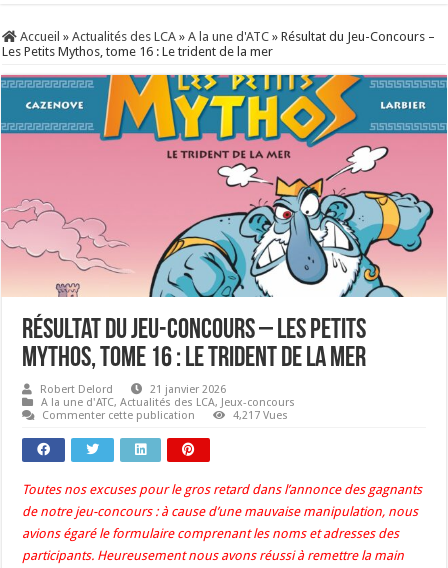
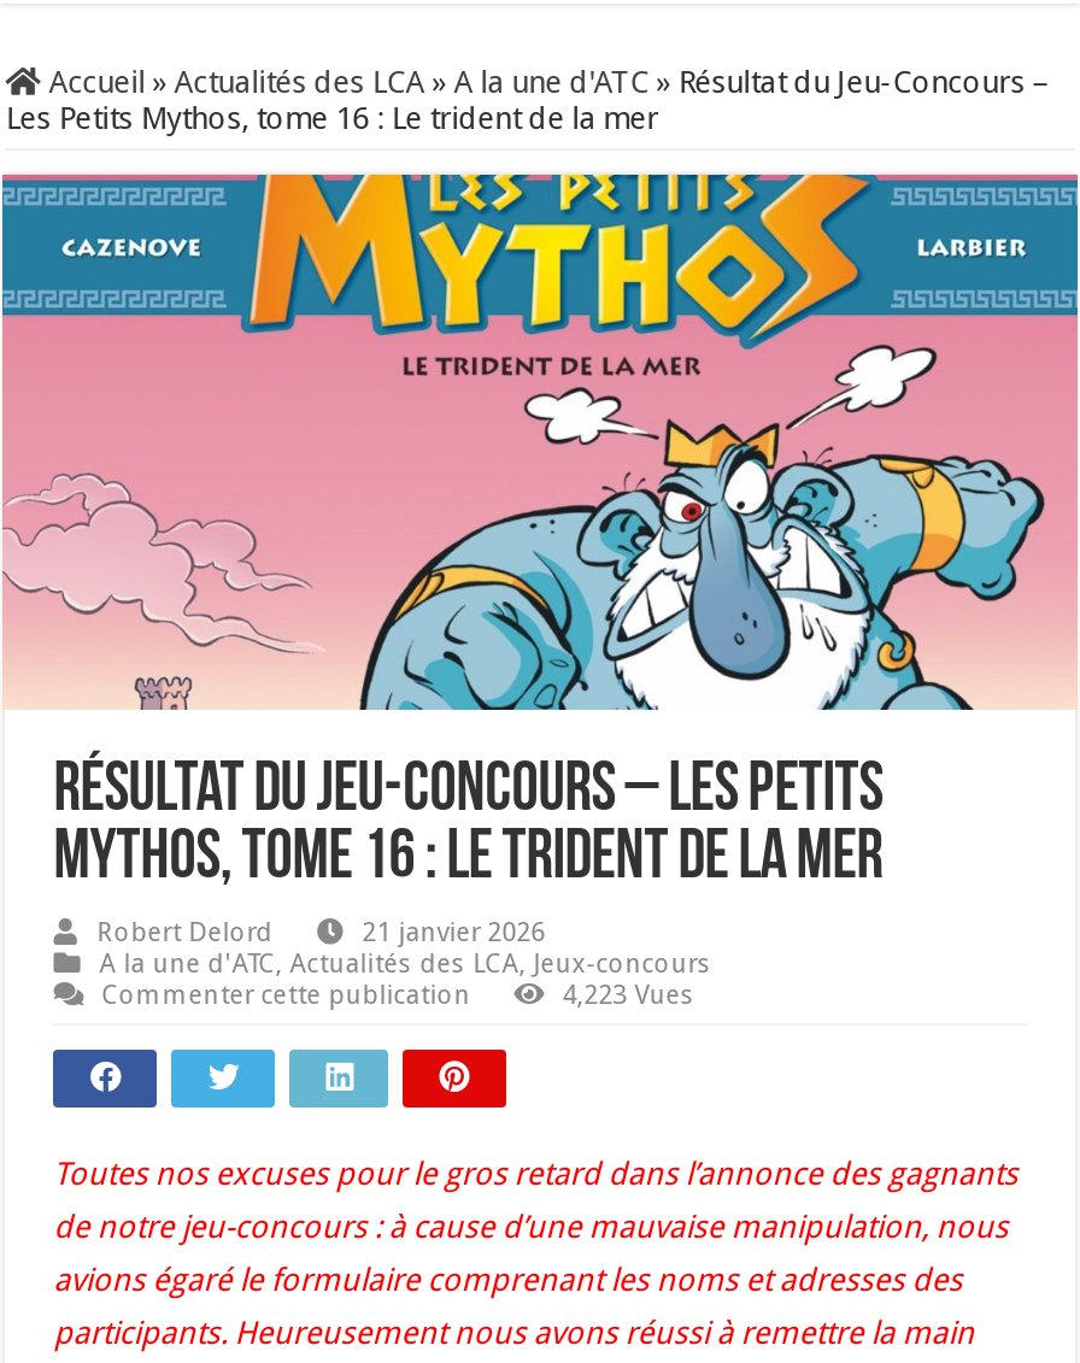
[233,409,288,422] 4,217 Vues -> [562,981,695,1012] 4,223 Vues

